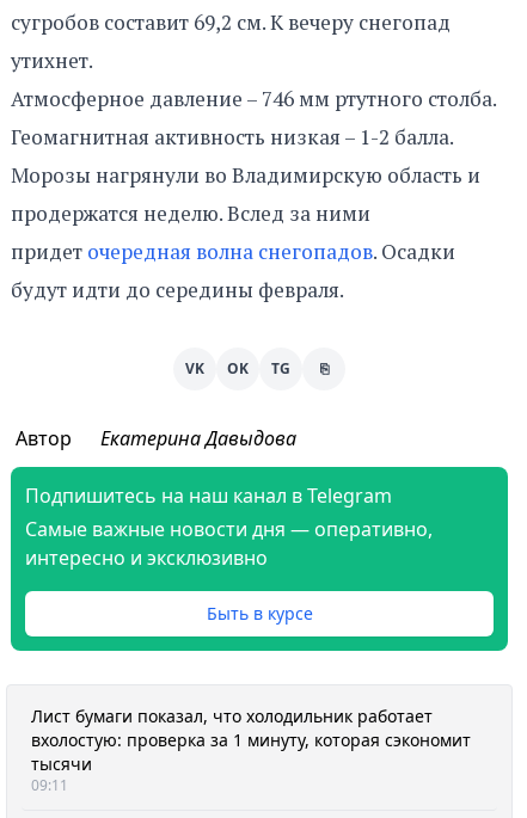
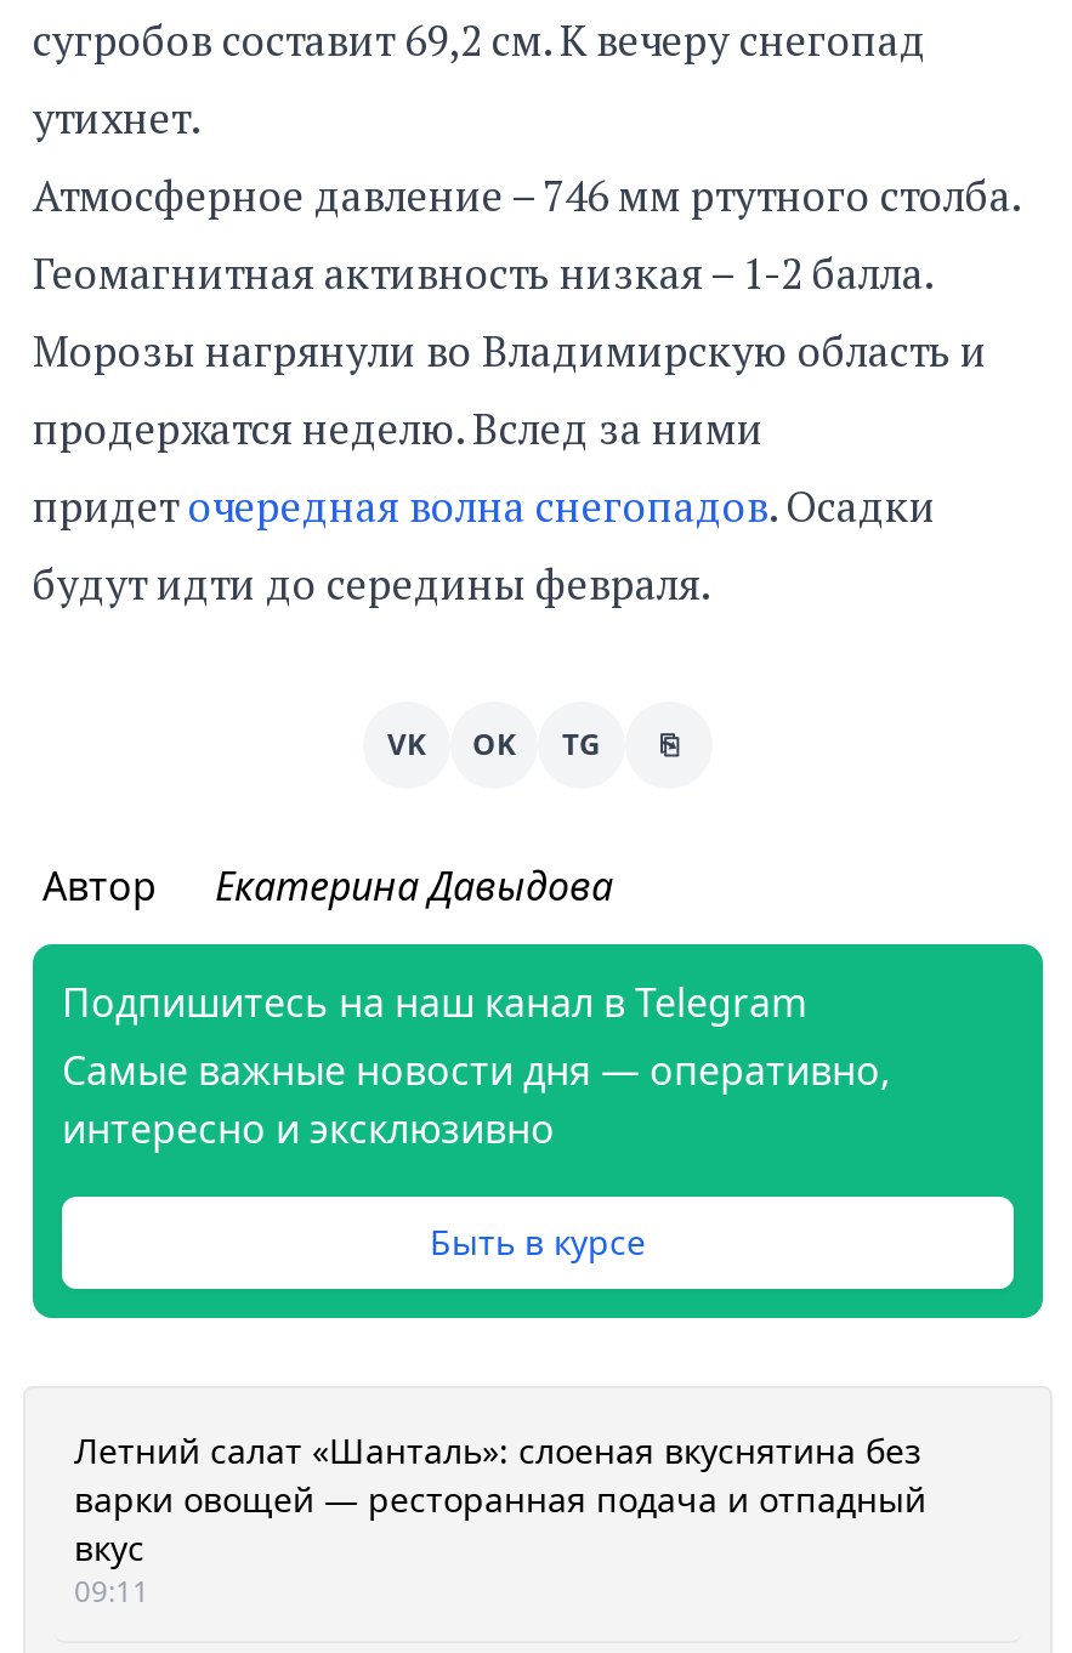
[31,705,471,775] Лист бумаги показал, что холодильник работает | вхолостую: проверка за 1 минуту, которая сэкономит | тысячи -> [74,1427,926,1570] Летний салат «Шанталь»: слоеная вкуснятина без | варки овощей — ресторанная подача и отпадный | вкус

